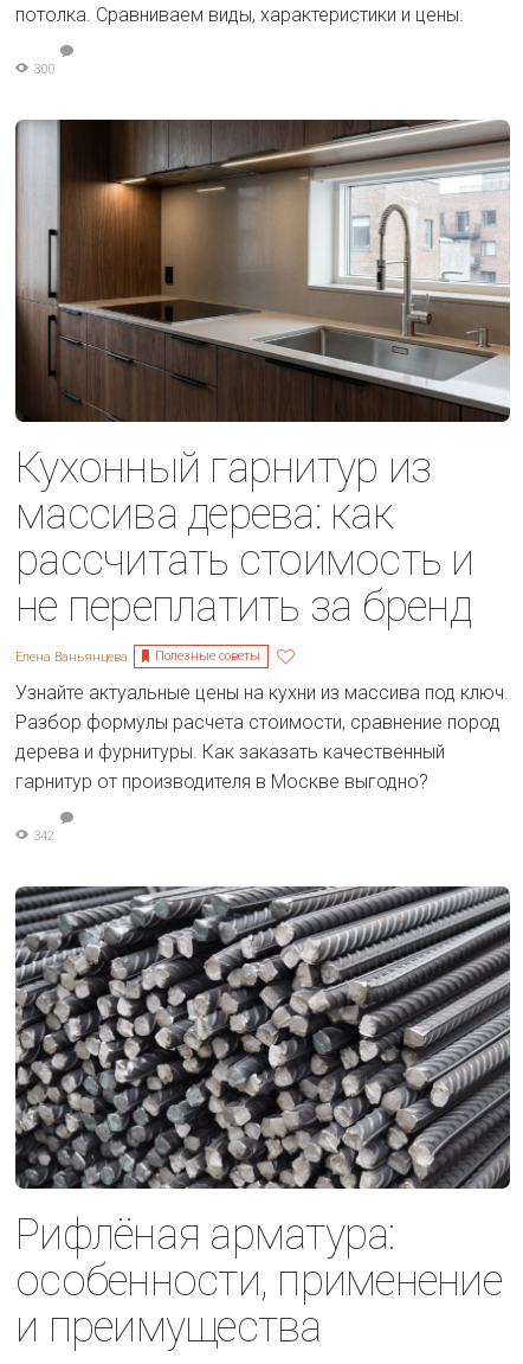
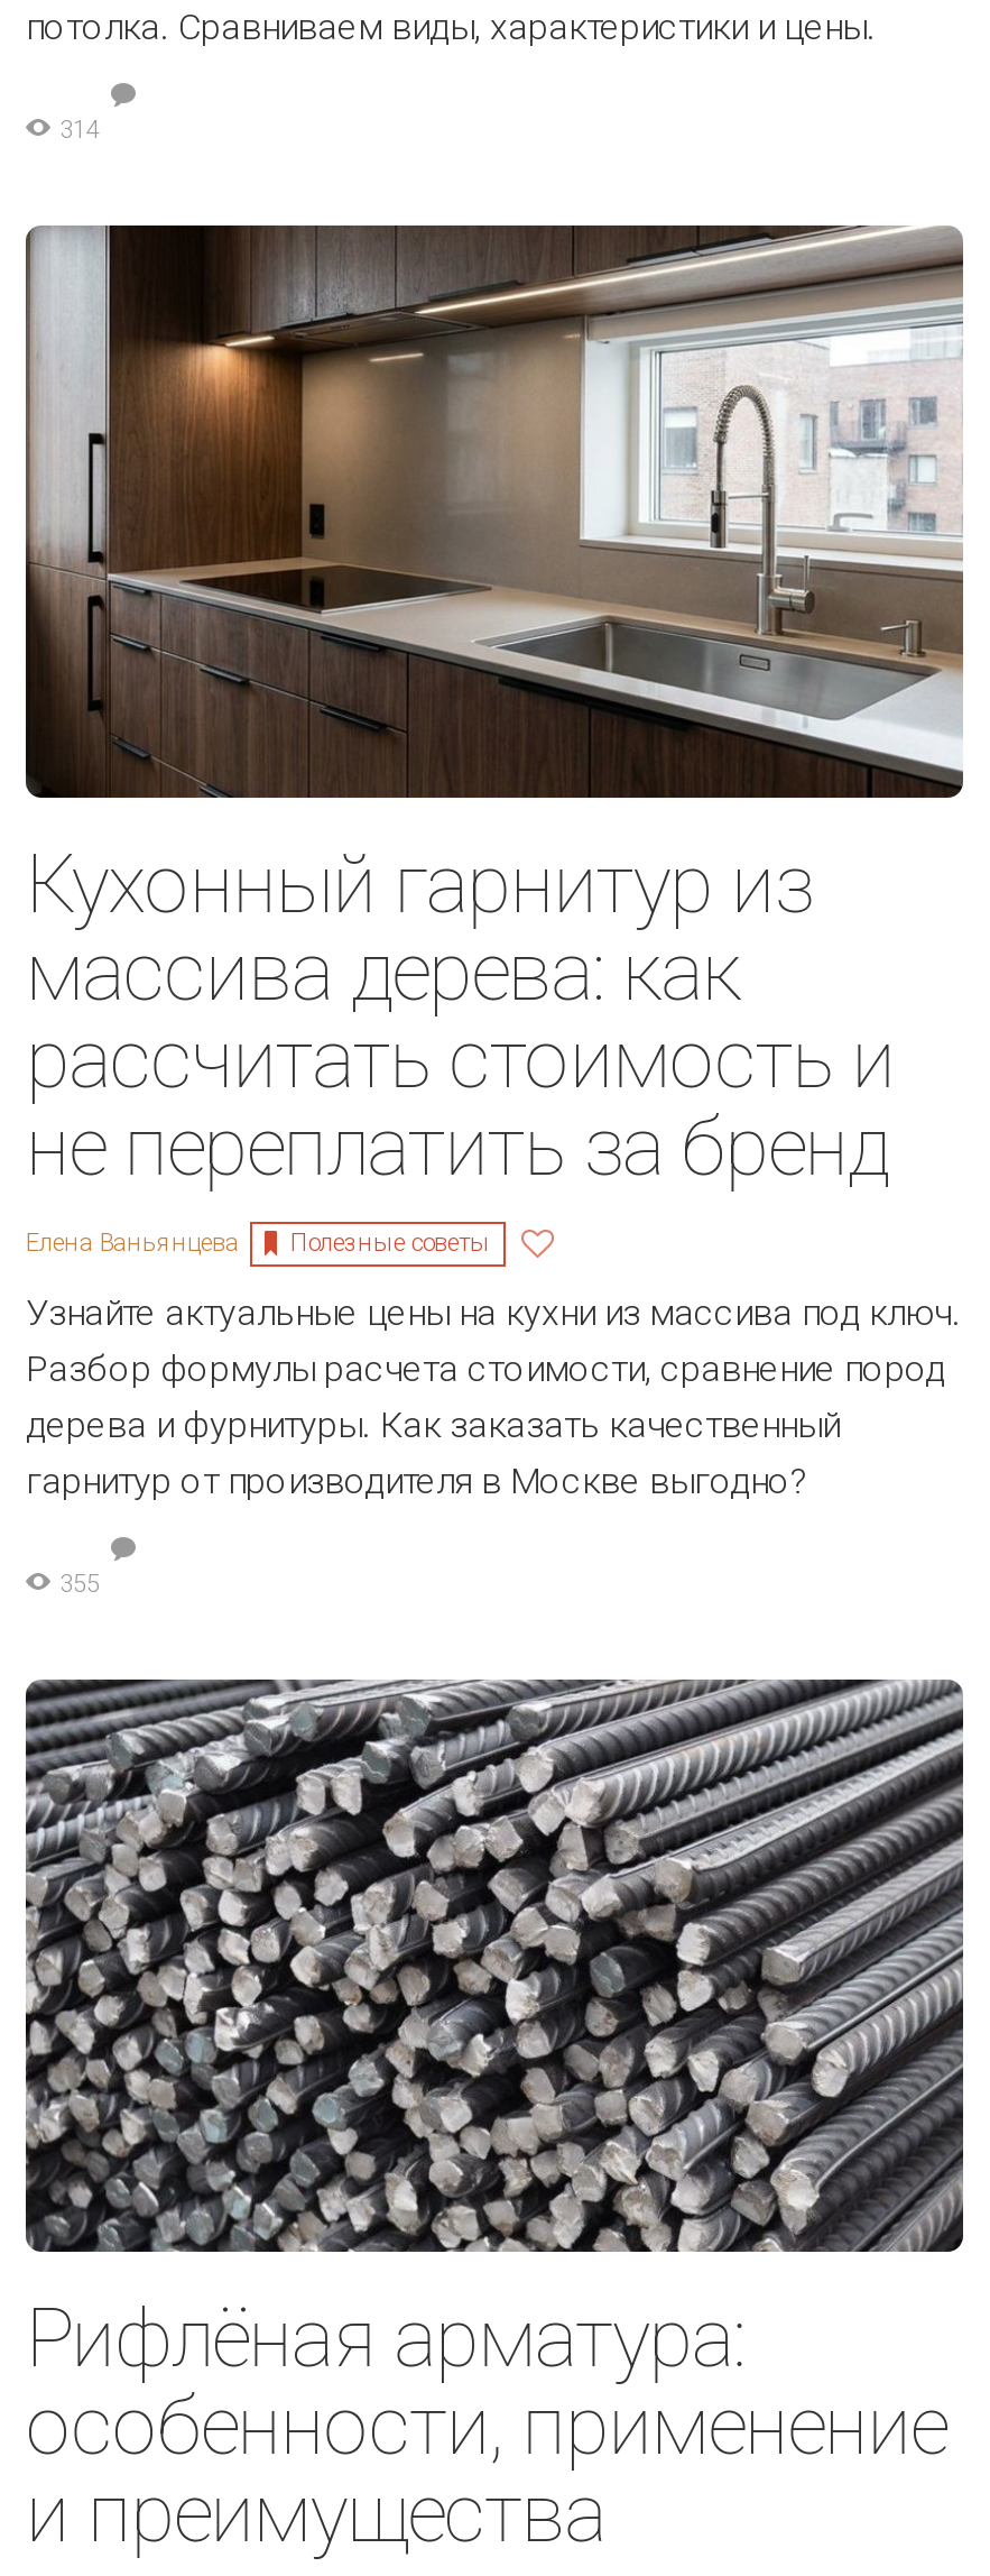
[33,62,54,77] 300 -> [59,117,100,146] 314
[33,829,54,844] 342 -> [59,1569,100,1599] 355

